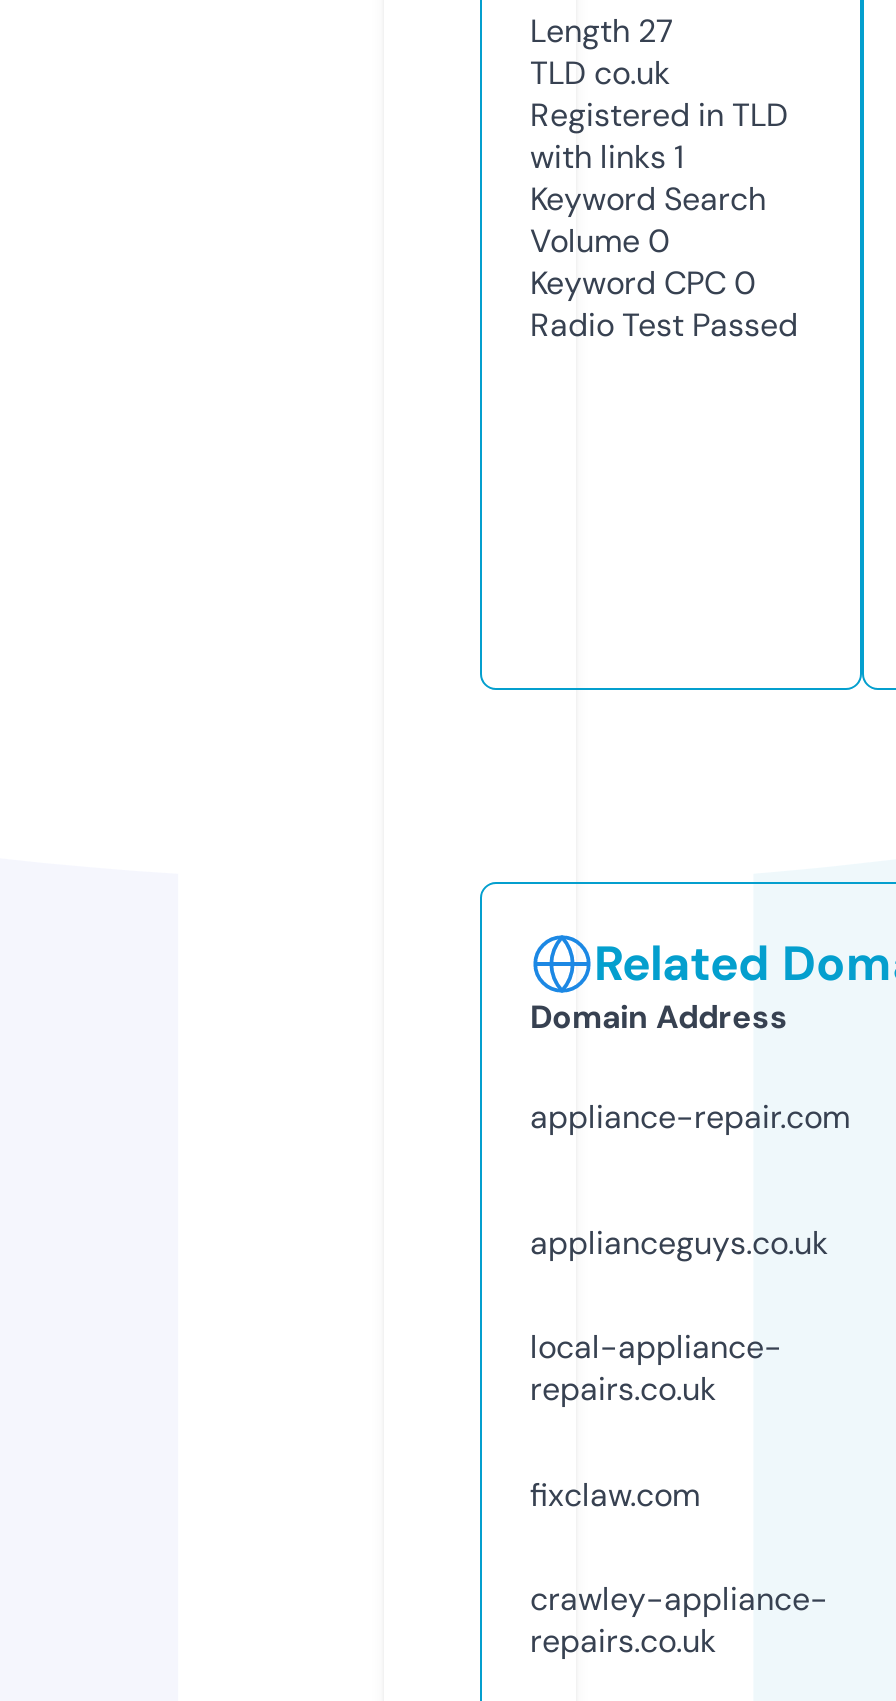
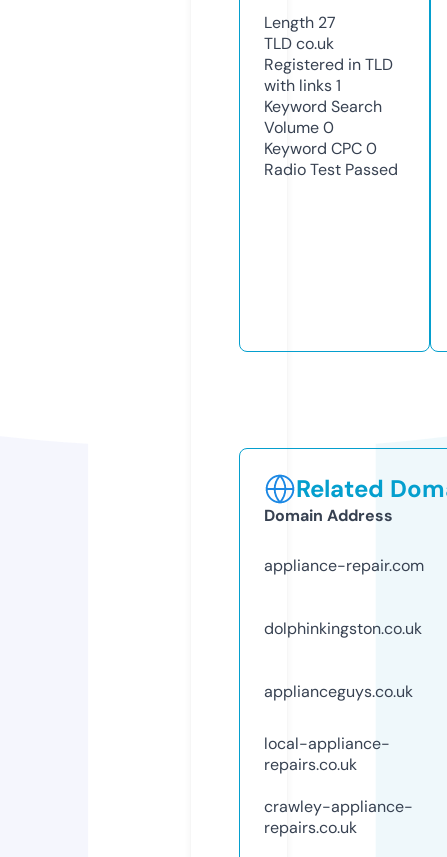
none -> [264,618,422,639] dolphinkingston.co.uk
moved [530,1222,828,1411] -> [264,681,413,775]: applianceguys.co.uk | local-appliance- | repairs.co.uk
[530,1474,700,1516] fixclaw.com -> none

